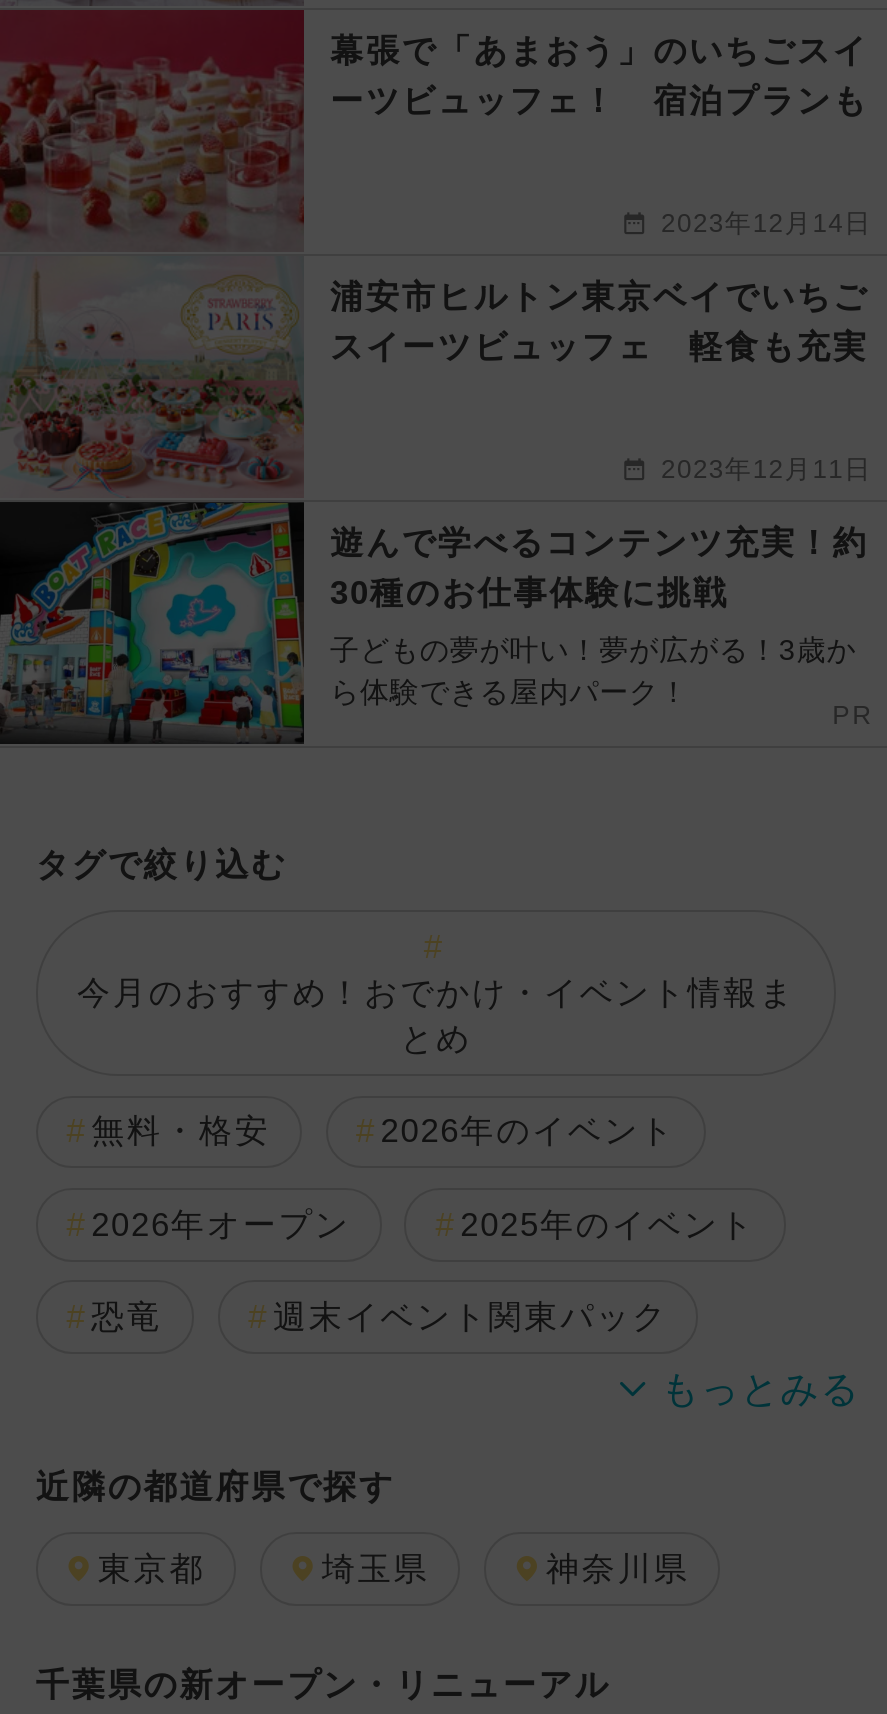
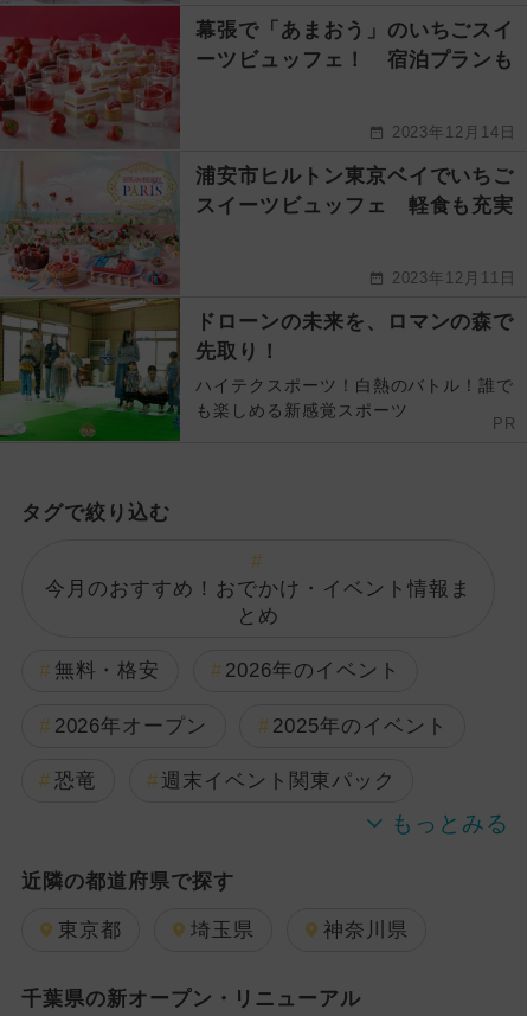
[6,500,869,746] [image] | 遊んで学べるコンテンツ充実！約 | 30種のお仕事体験に挑戦 -> [4,296,514,442] [image] | ドローンの未来を、ロマンの森で | 先取り！
[330,633,856,707] 子どもの夢が叶い！夢が広がる！3歳か | ら体験できる屋内パーク！ -> [195,375,514,419] ハイテクスポーツ！白熱のバトル！誰で | も楽しめる新感覚スポーツ

